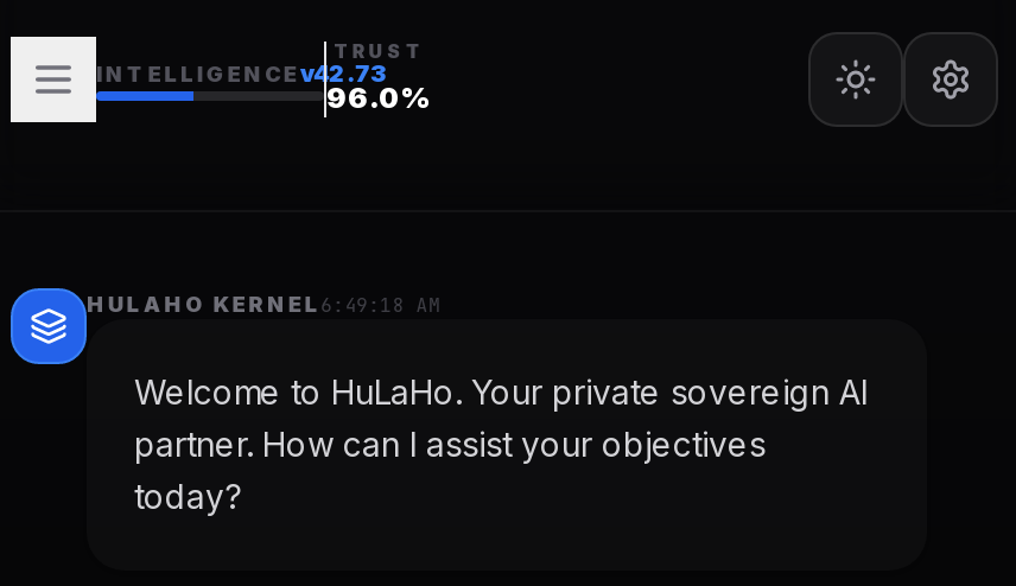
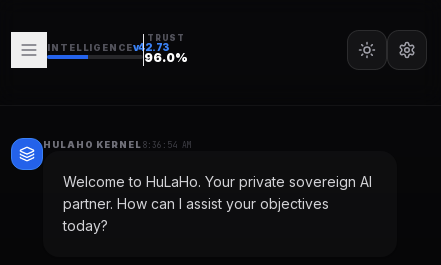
[87,291,440,317] HULAHO KERNEL 6:49:18 AM -> [43,139,192,150] HULAHO KERNEL 8:36:54 AM

